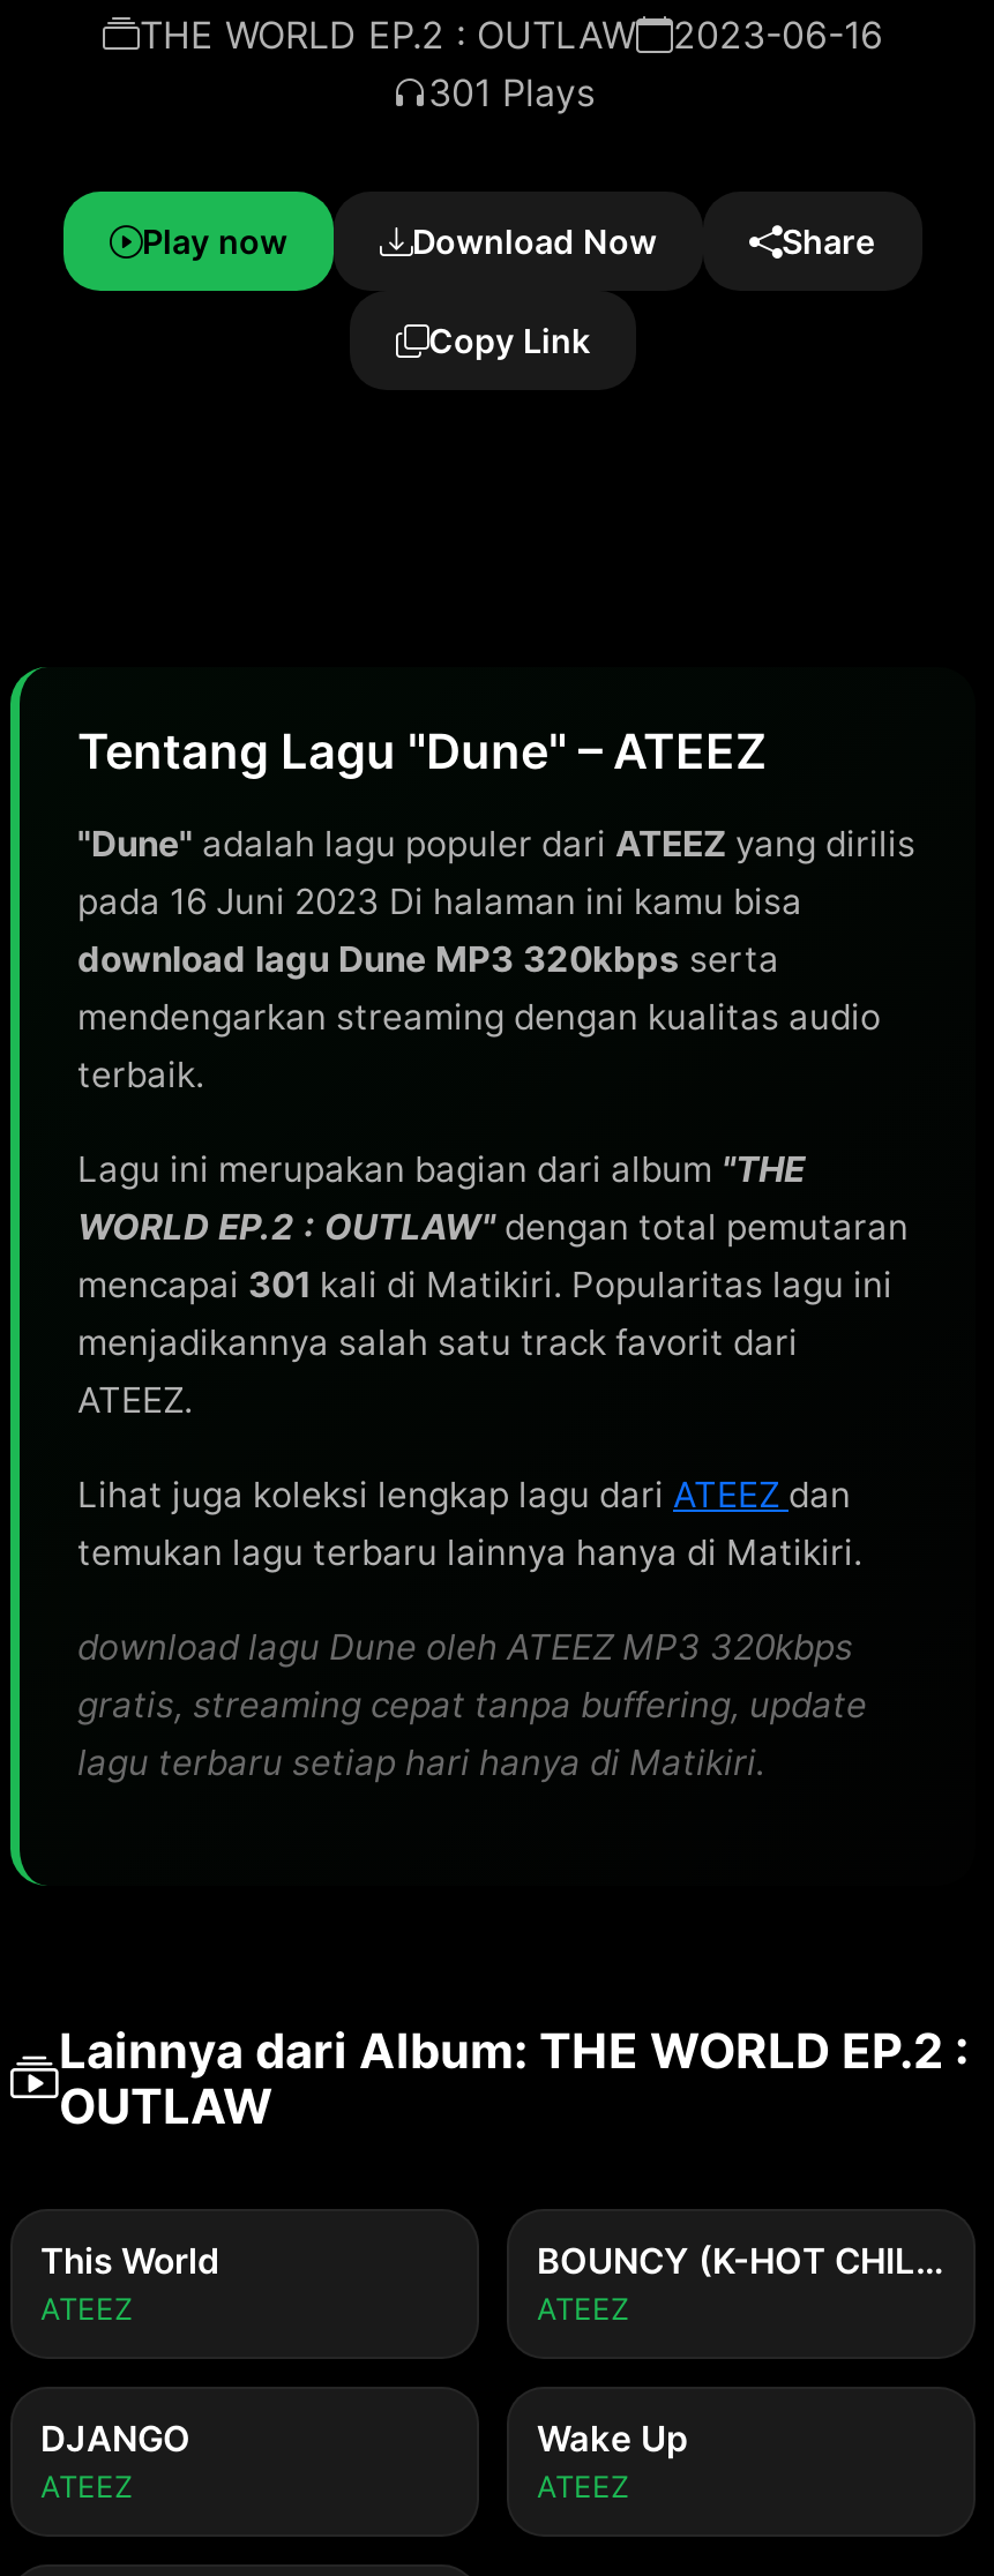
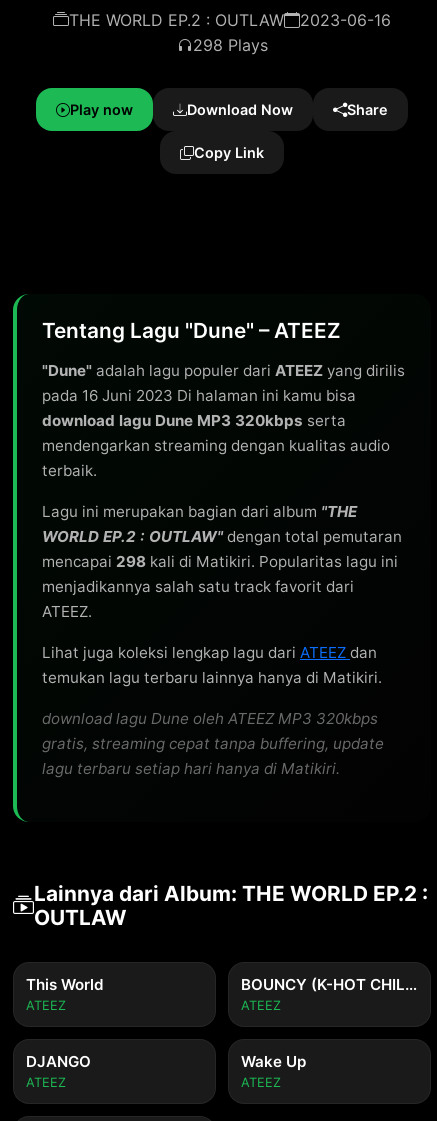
[428,69,595,115] 301 Plays -> [192,35,267,55] 298 Plays
[77,1263,892,1306] mencapai 301 kali di Matikiri. Popularitas lagu ini -> [42,552,398,571] mencapai 298 kali di Matikiri. Popularitas lagu ini

